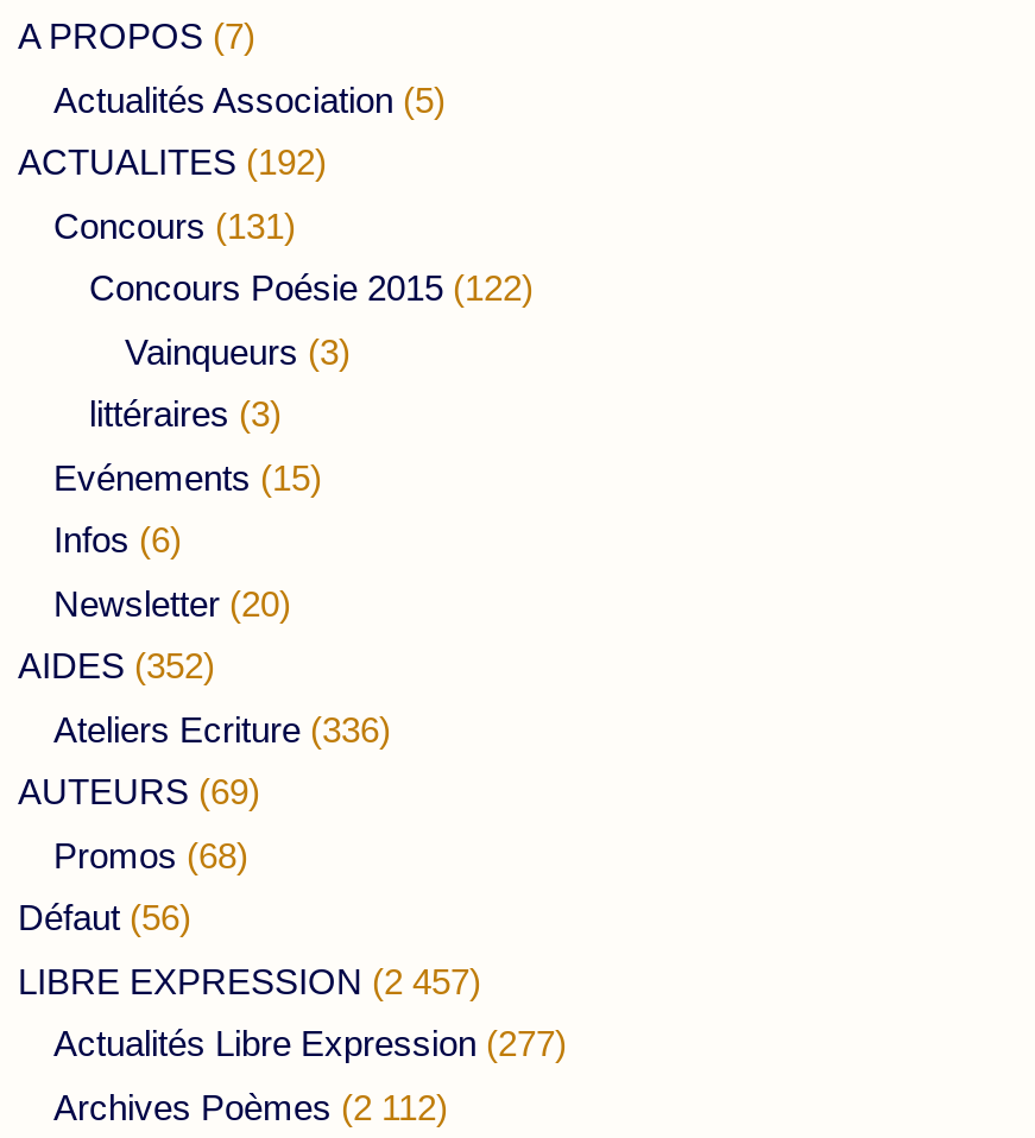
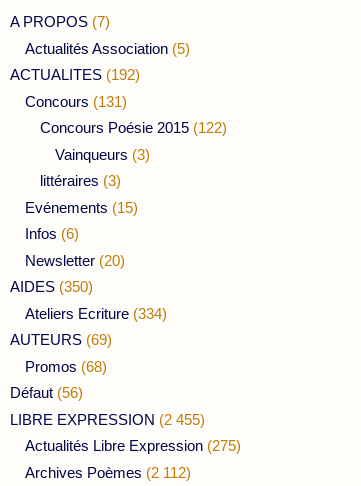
[18,646,215,686] AIDES (352) -> [10,278,93,295] AIDES (350)
[53,709,391,749] Ateliers Ecriture (336) -> [25,305,167,322] Ateliers Ecriture (334)
[18,961,481,1001] LIBRE EXPRESSION (2 457) -> [10,411,205,428] LIBRE EXPRESSION (2 455)
[53,1024,567,1064] Actualités Libre Expression (277) -> [25,437,241,454] Actualités Libre Expression (275)

